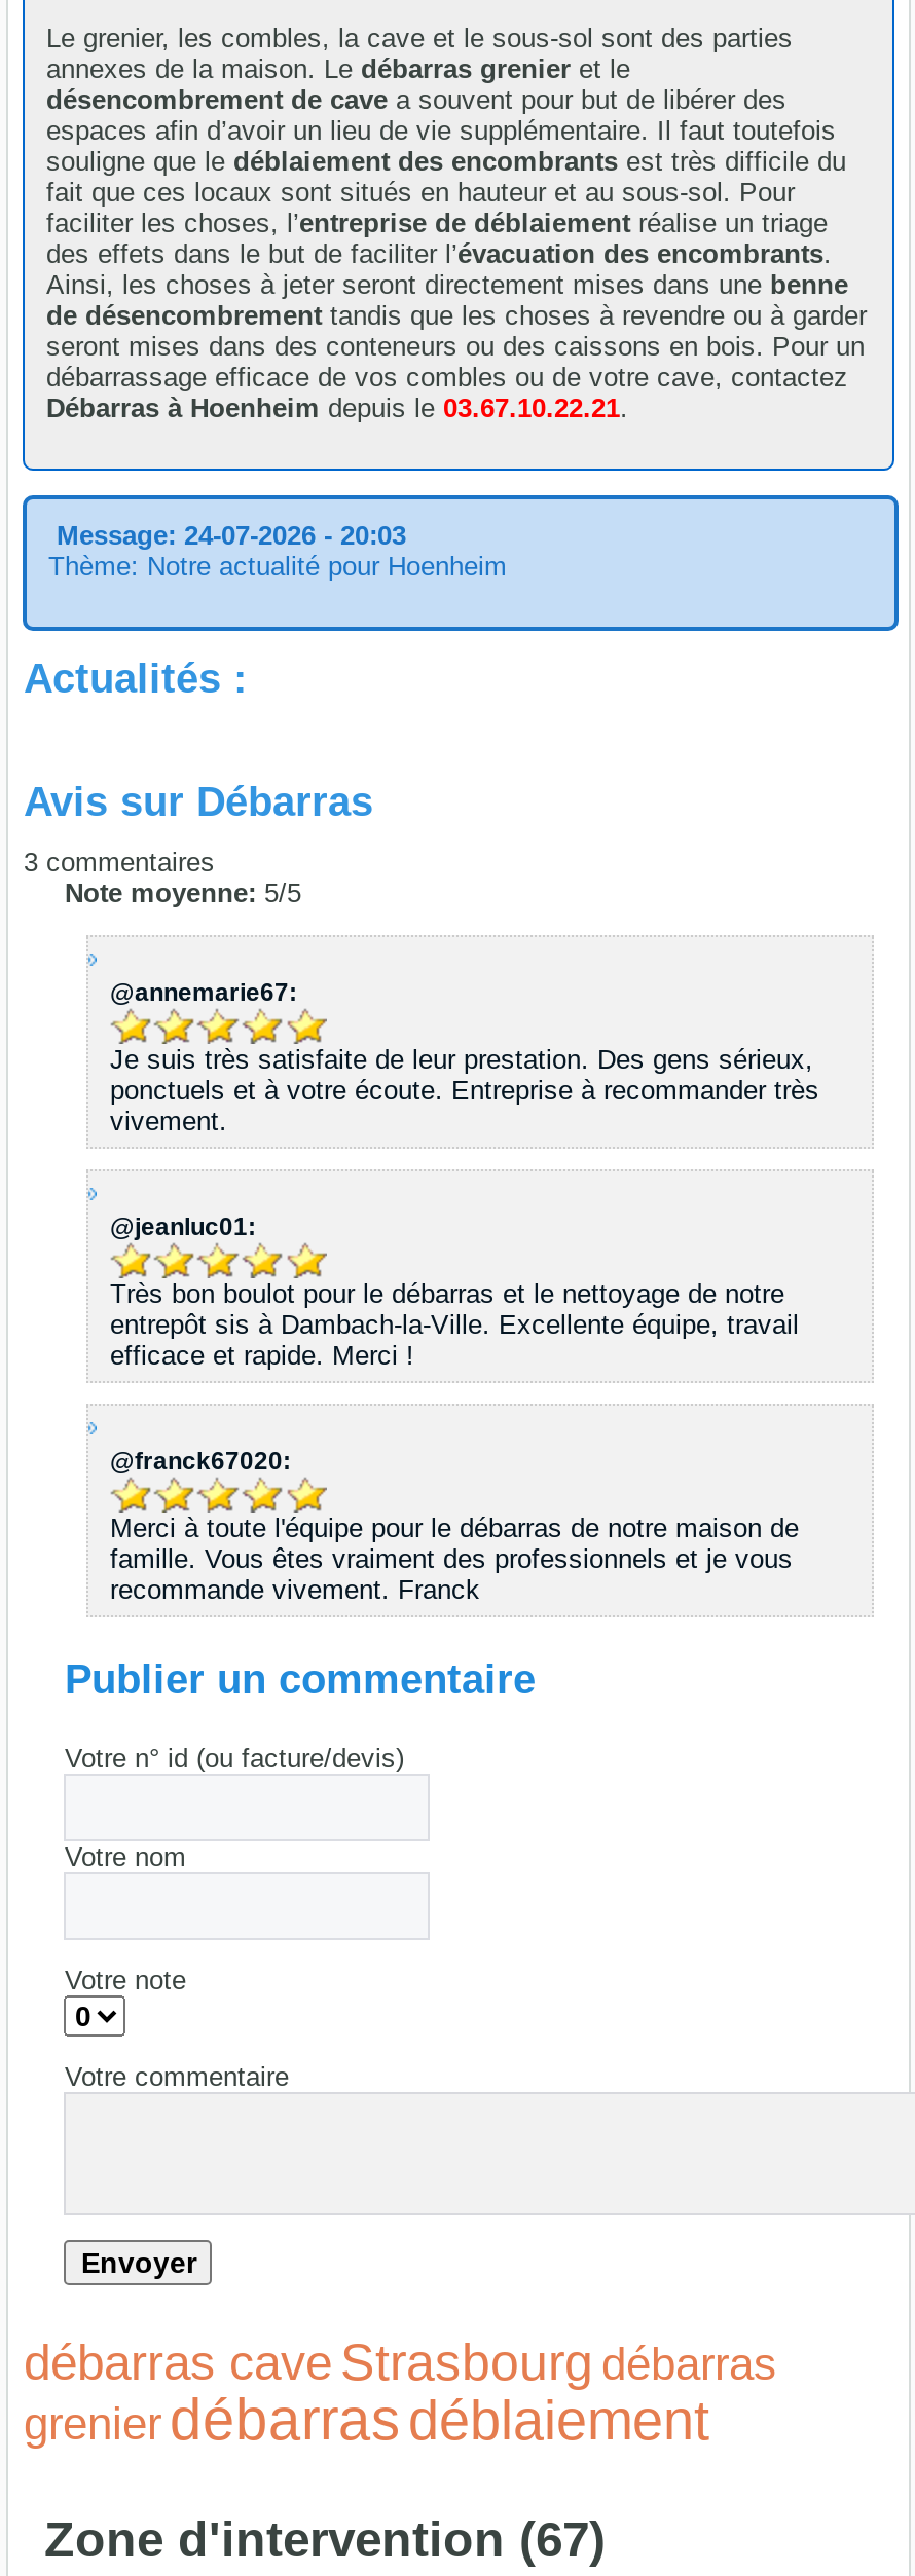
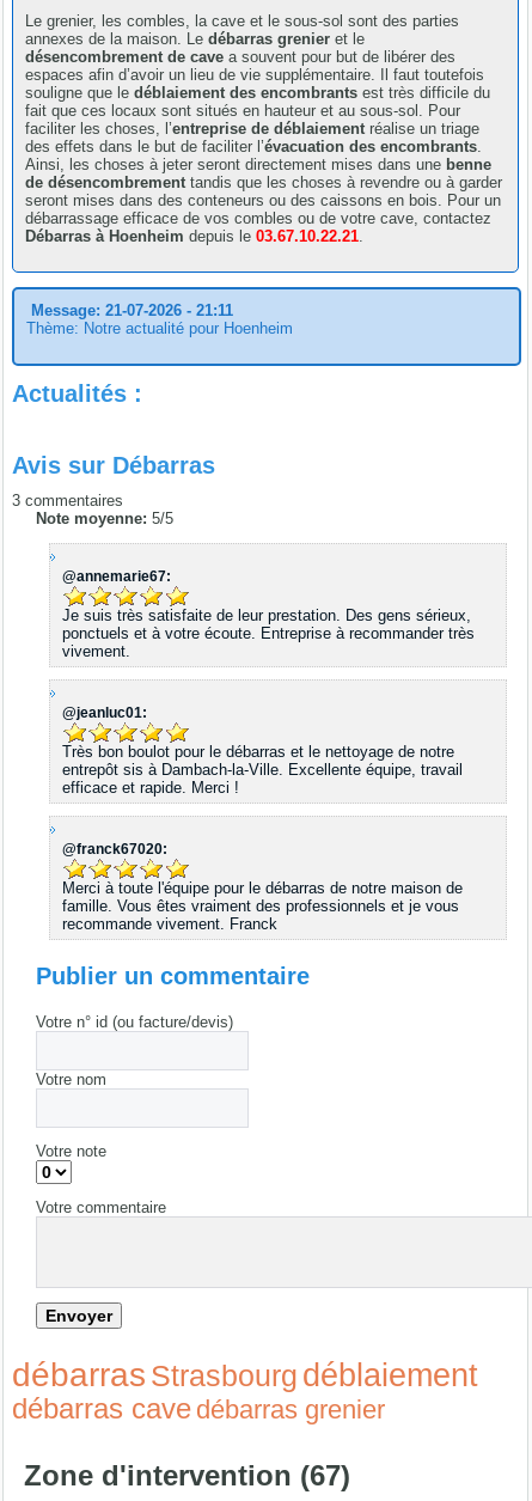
[57,519,406,550] Message: 24-07-2026 - 20:03 -> [32,301,234,319] Message: 21-07-2026 - 21:11
[24,2332,776,2451] débarras cave Strasbourg débarras | grenier débarras déblaiement -> [13,1356,479,1424] débarras Strasbourg déblaiement | débarras cave débarras grenier

